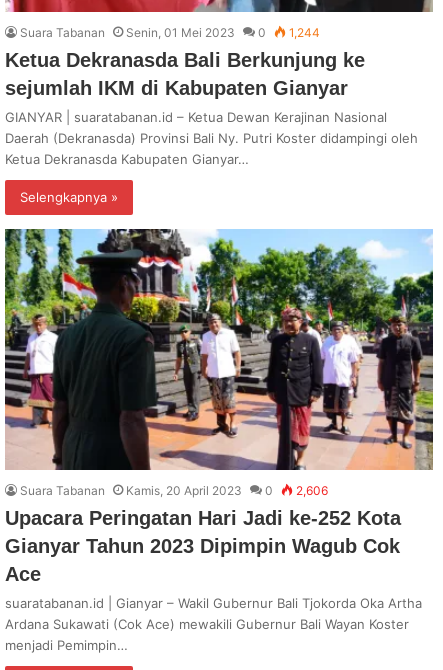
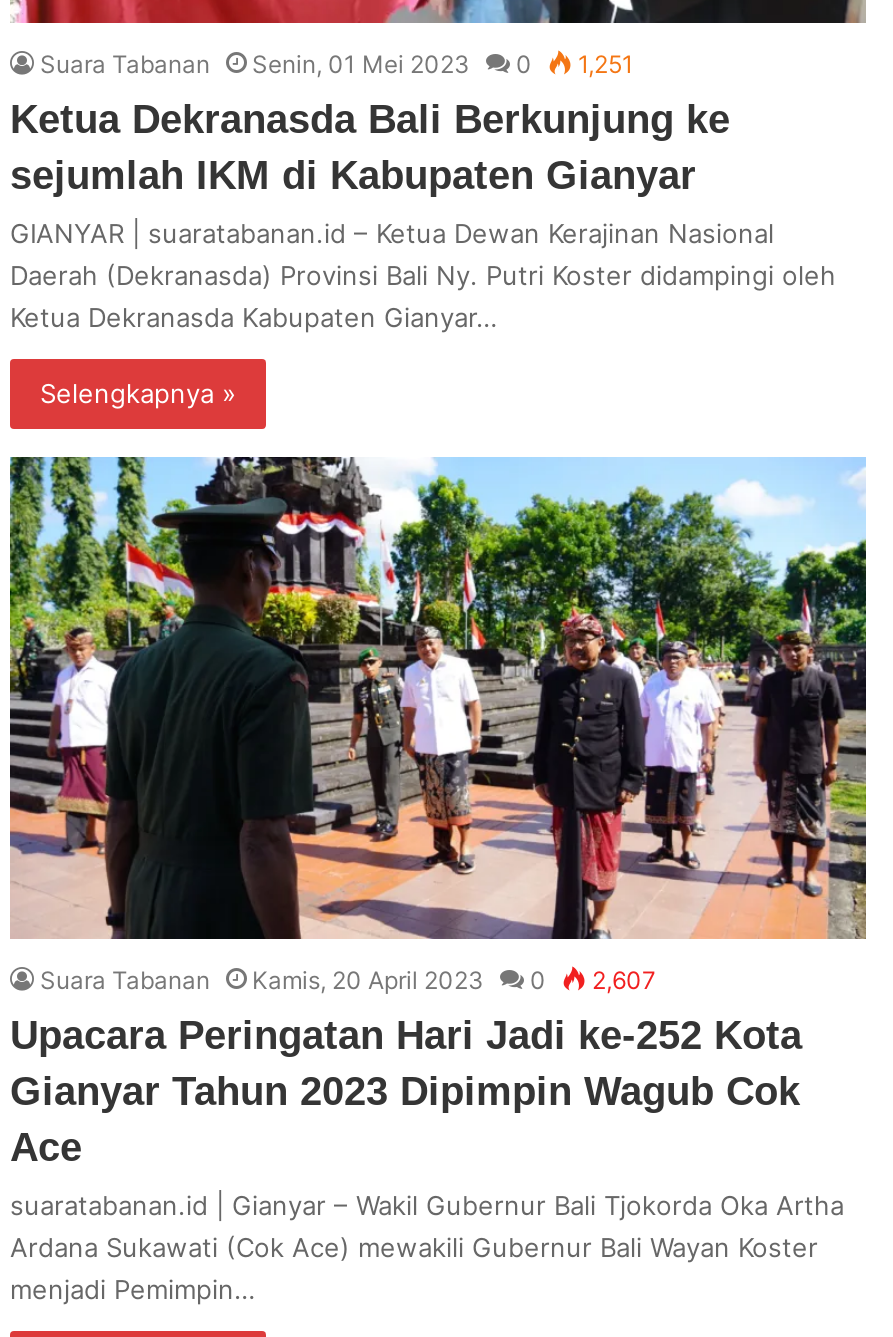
[20,25,320,40] Suara Tabanan Senin, 01 Mei 2023 0 1,244 -> [40,49,634,79] Suara Tabanan Senin, 01 Mei 2023 0 1,251
[20,483,328,498] Suara Tabanan Kamis, 20 April 2023 0 2,606 -> [40,965,656,995] Suara Tabanan Kamis, 20 April 2023 0 2,607

